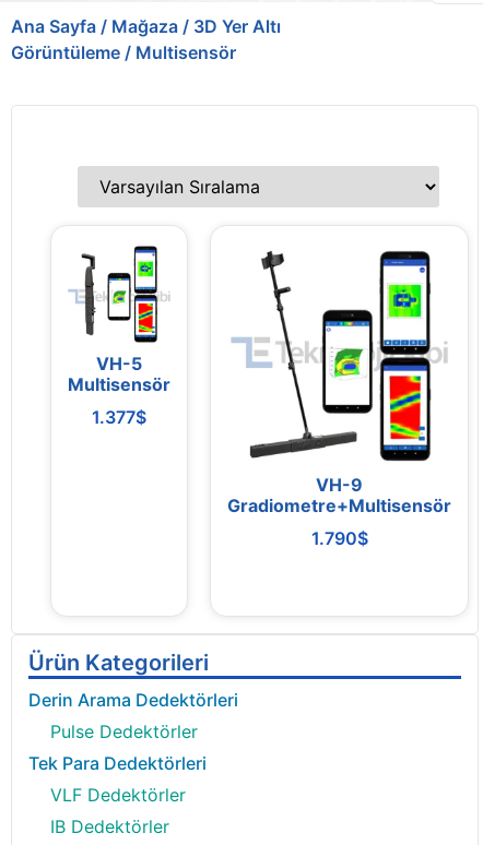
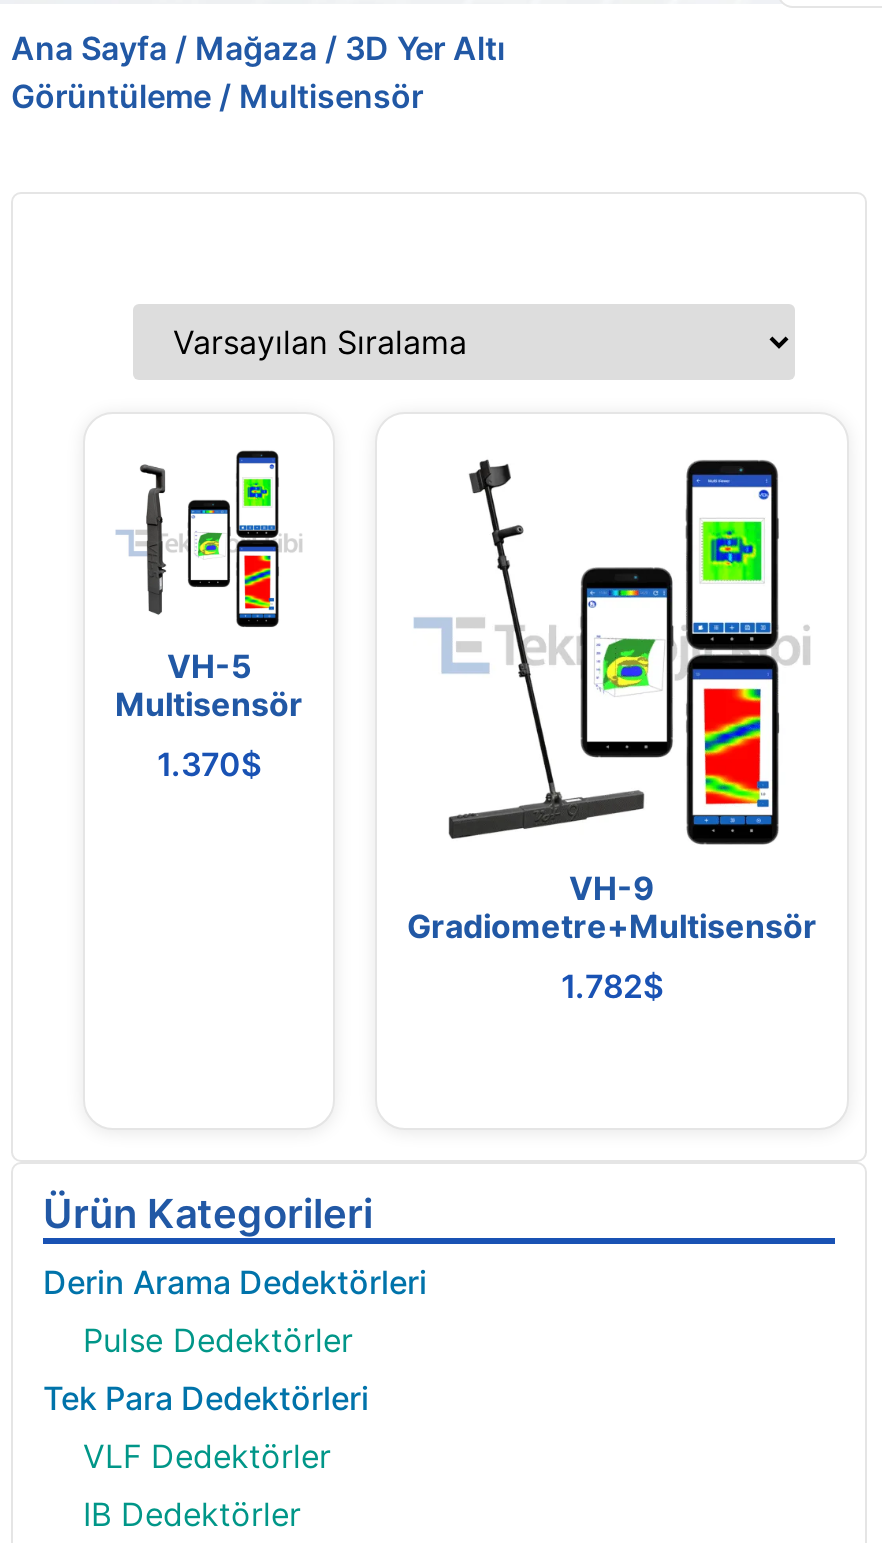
[92,406,146,428] 1.377$ -> [157,744,261,784] 1.370$
[311,527,368,549] 1.790$ -> [561,966,663,1006] 1.782$

